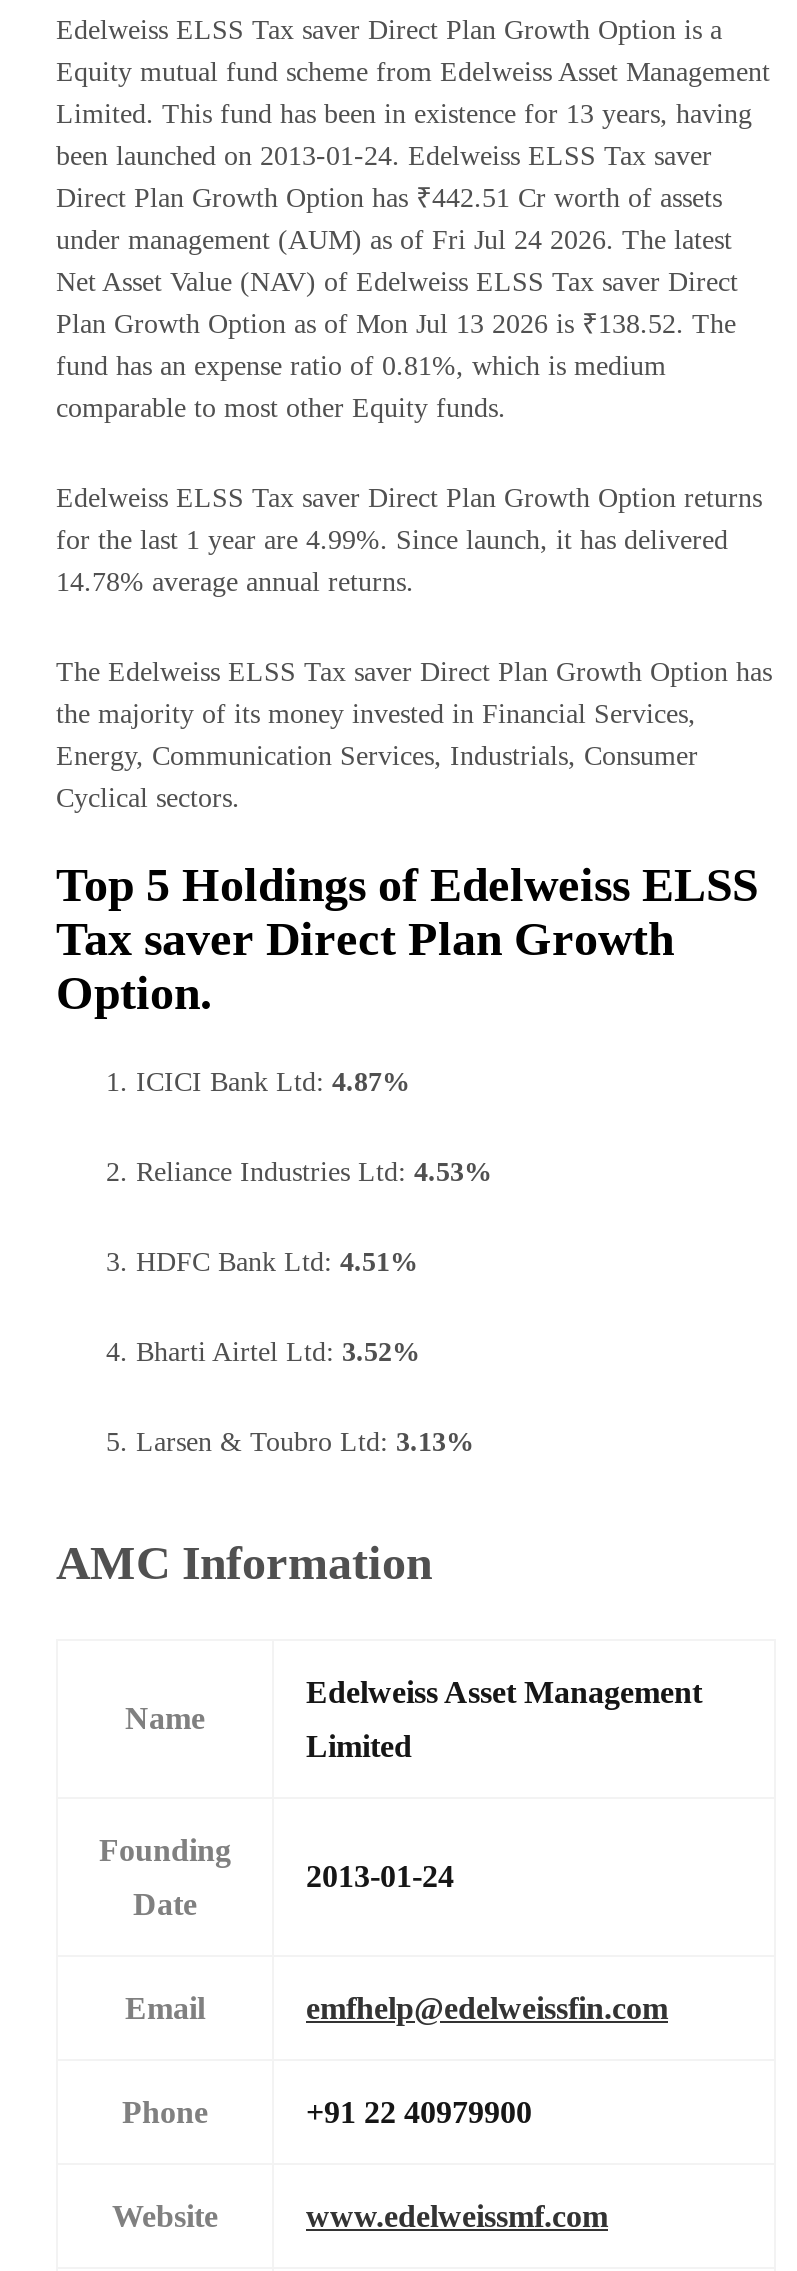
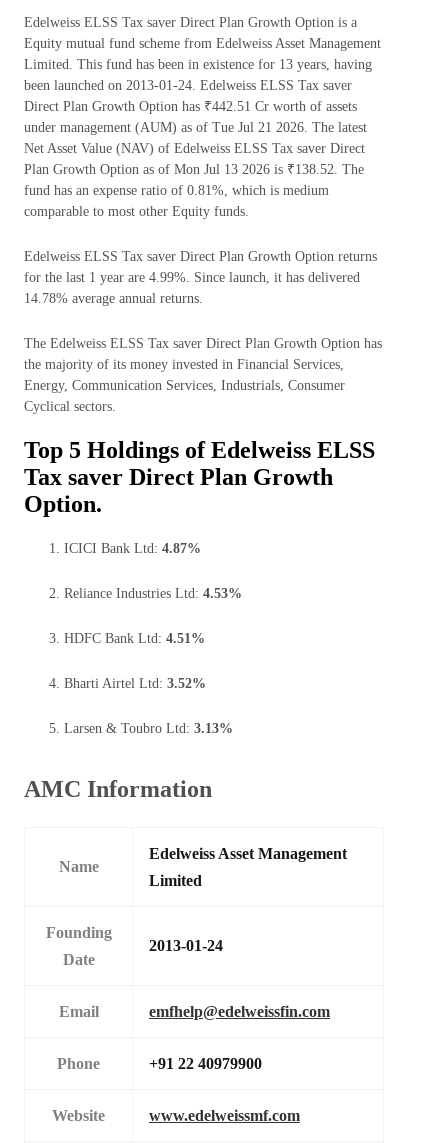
[56,225,732,255] under management (AUM) as of Fri Jul 24 2026. The latest -> [24,120,367,135] under management (AUM) as of Tue Jul 21 2026. The latest

